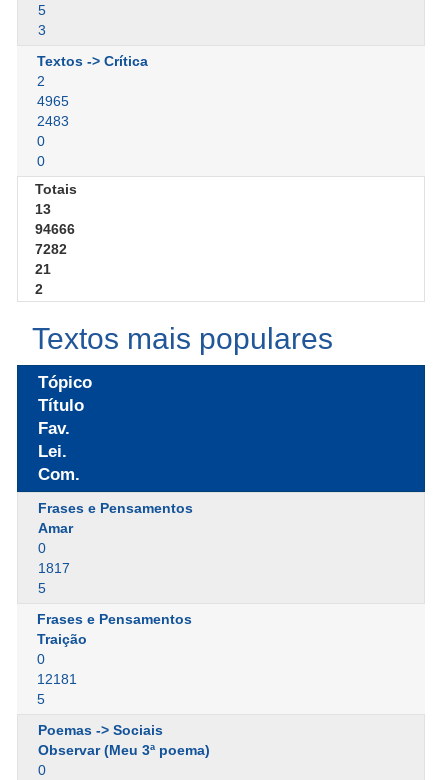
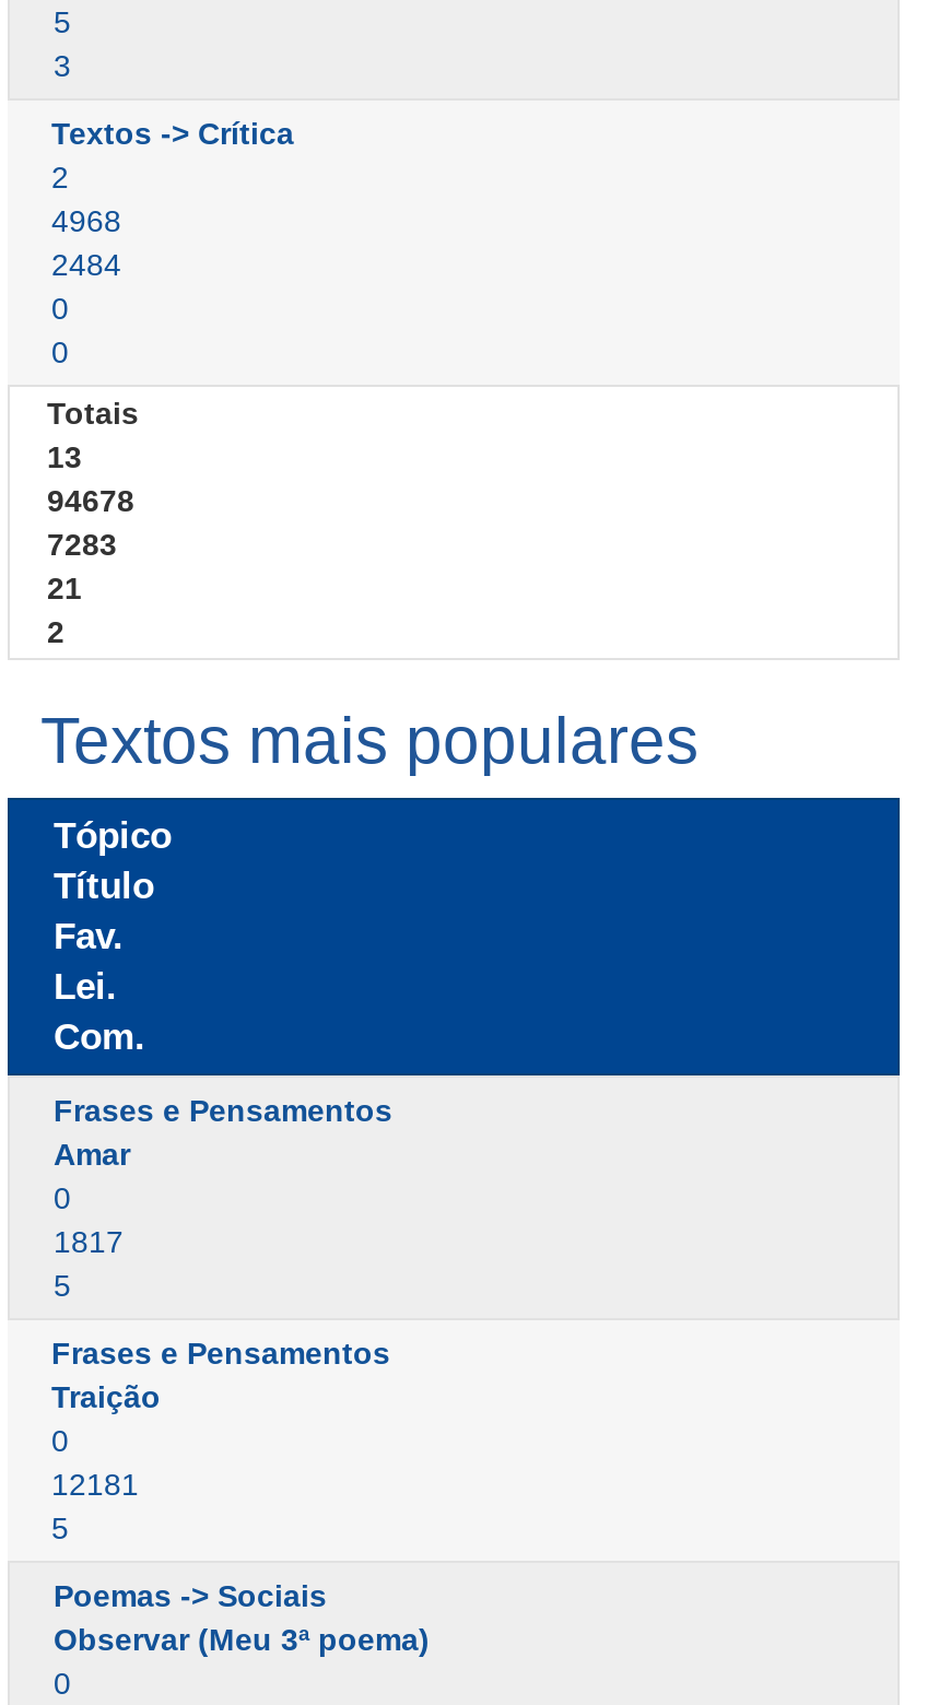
[37,93,69,109] 4965 -> [51,203,121,238] 4968
[37,113,69,129] 2483 -> [51,247,121,282] 2484
[35,221,75,237] 94666 -> [47,483,134,518] 94678
[35,241,67,257] 7282 -> [47,527,117,562] 7283

